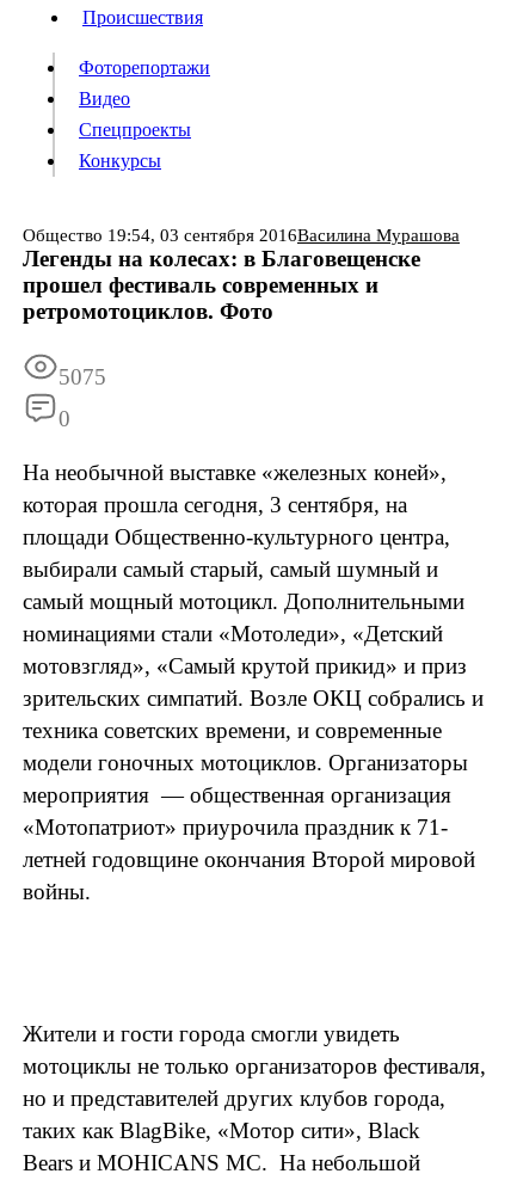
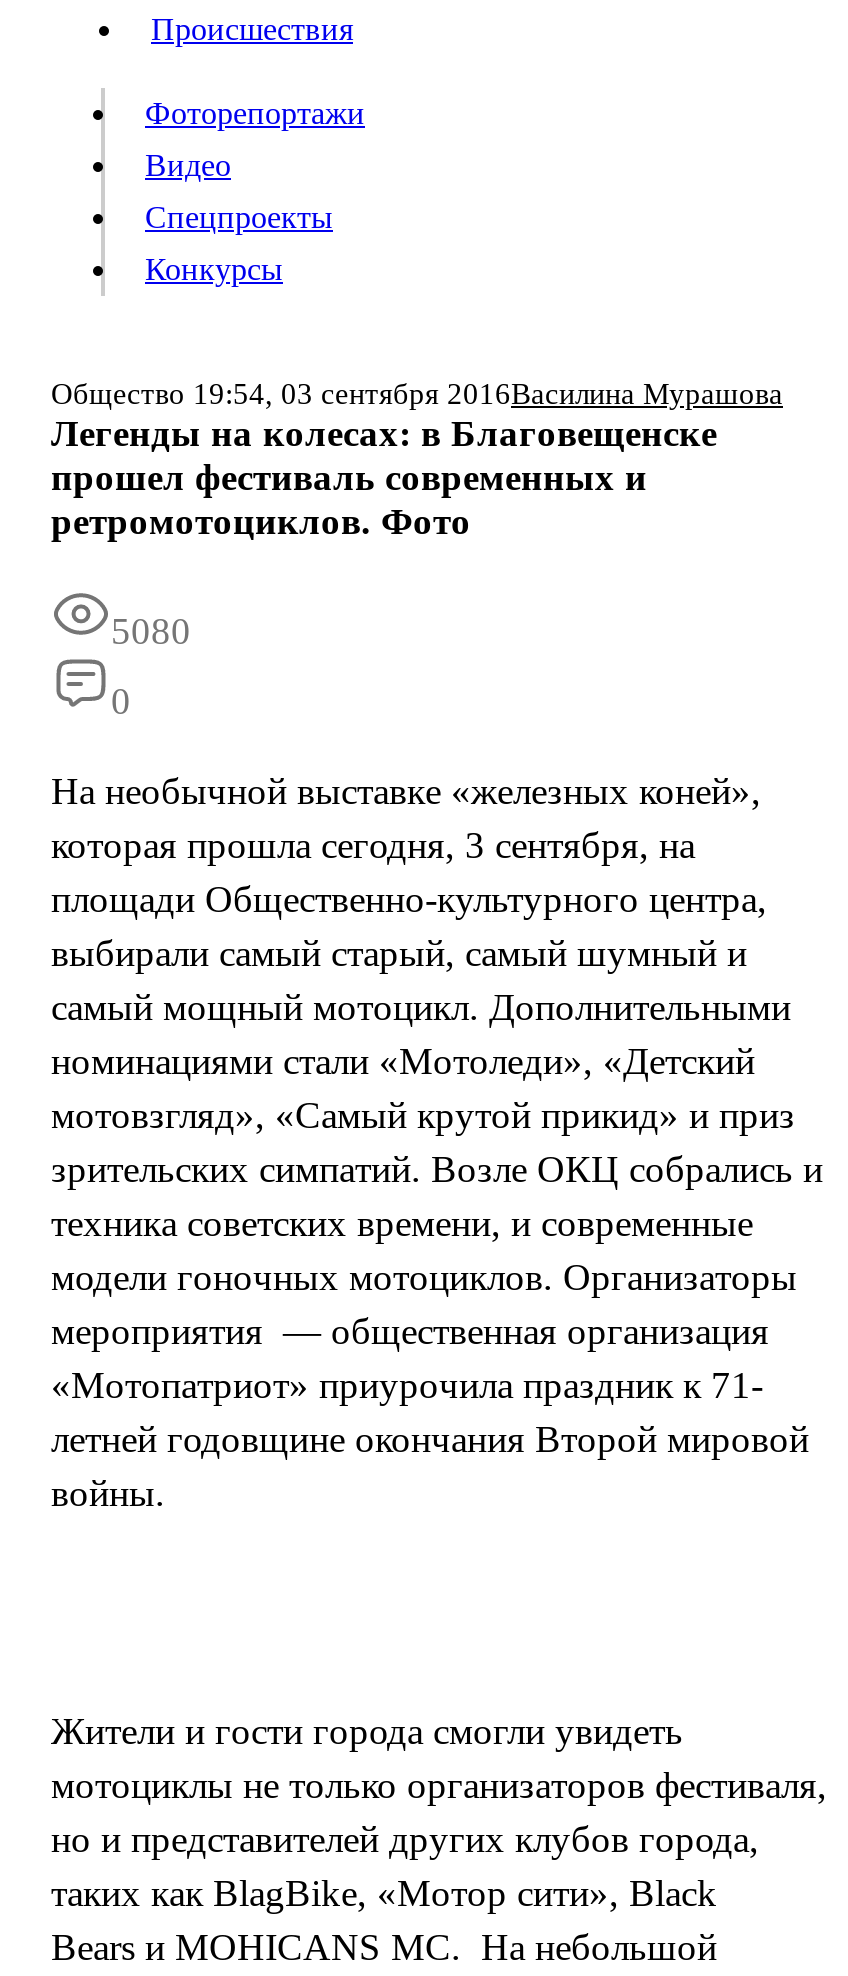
[59,365,106,390] 5075 -> [111,611,191,653] 5080

